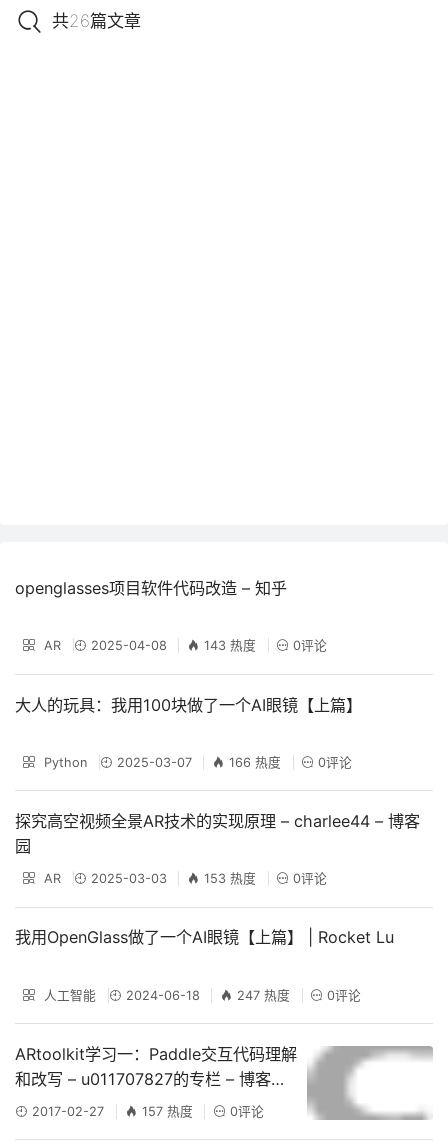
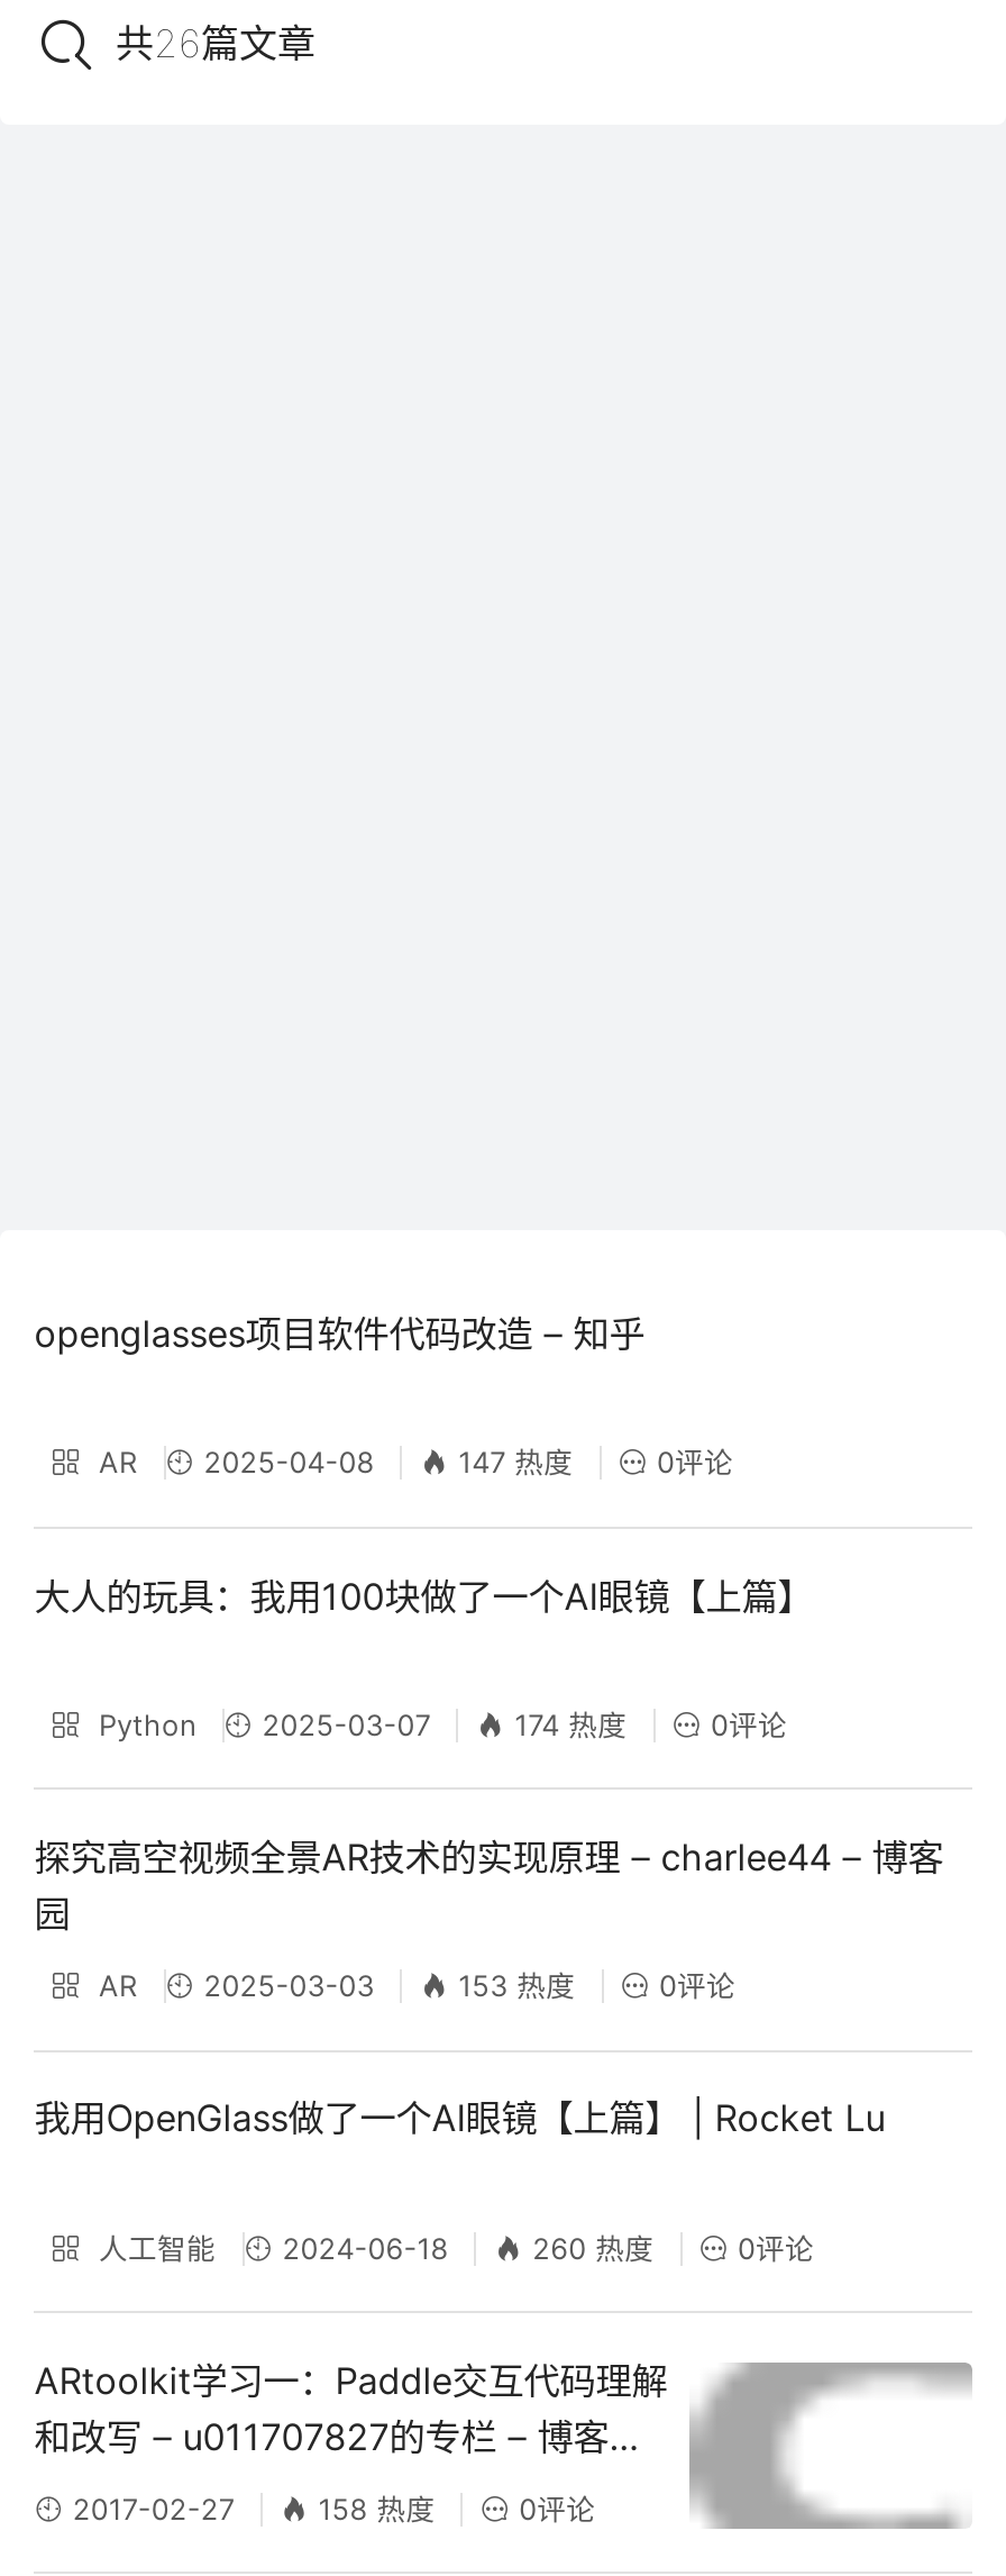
[204,638,260,653] 143 热度 -> [458,1447,582,1480] 147 热度
[229,755,285,770] 166 热度 -> [514,1708,636,1742] 174 热度
[237,988,294,1003] 247 热度 -> [532,2231,663,2265] 260 热度
[142,1104,197,1119] 157 热度 -> [318,2493,444,2527] 158 热度

